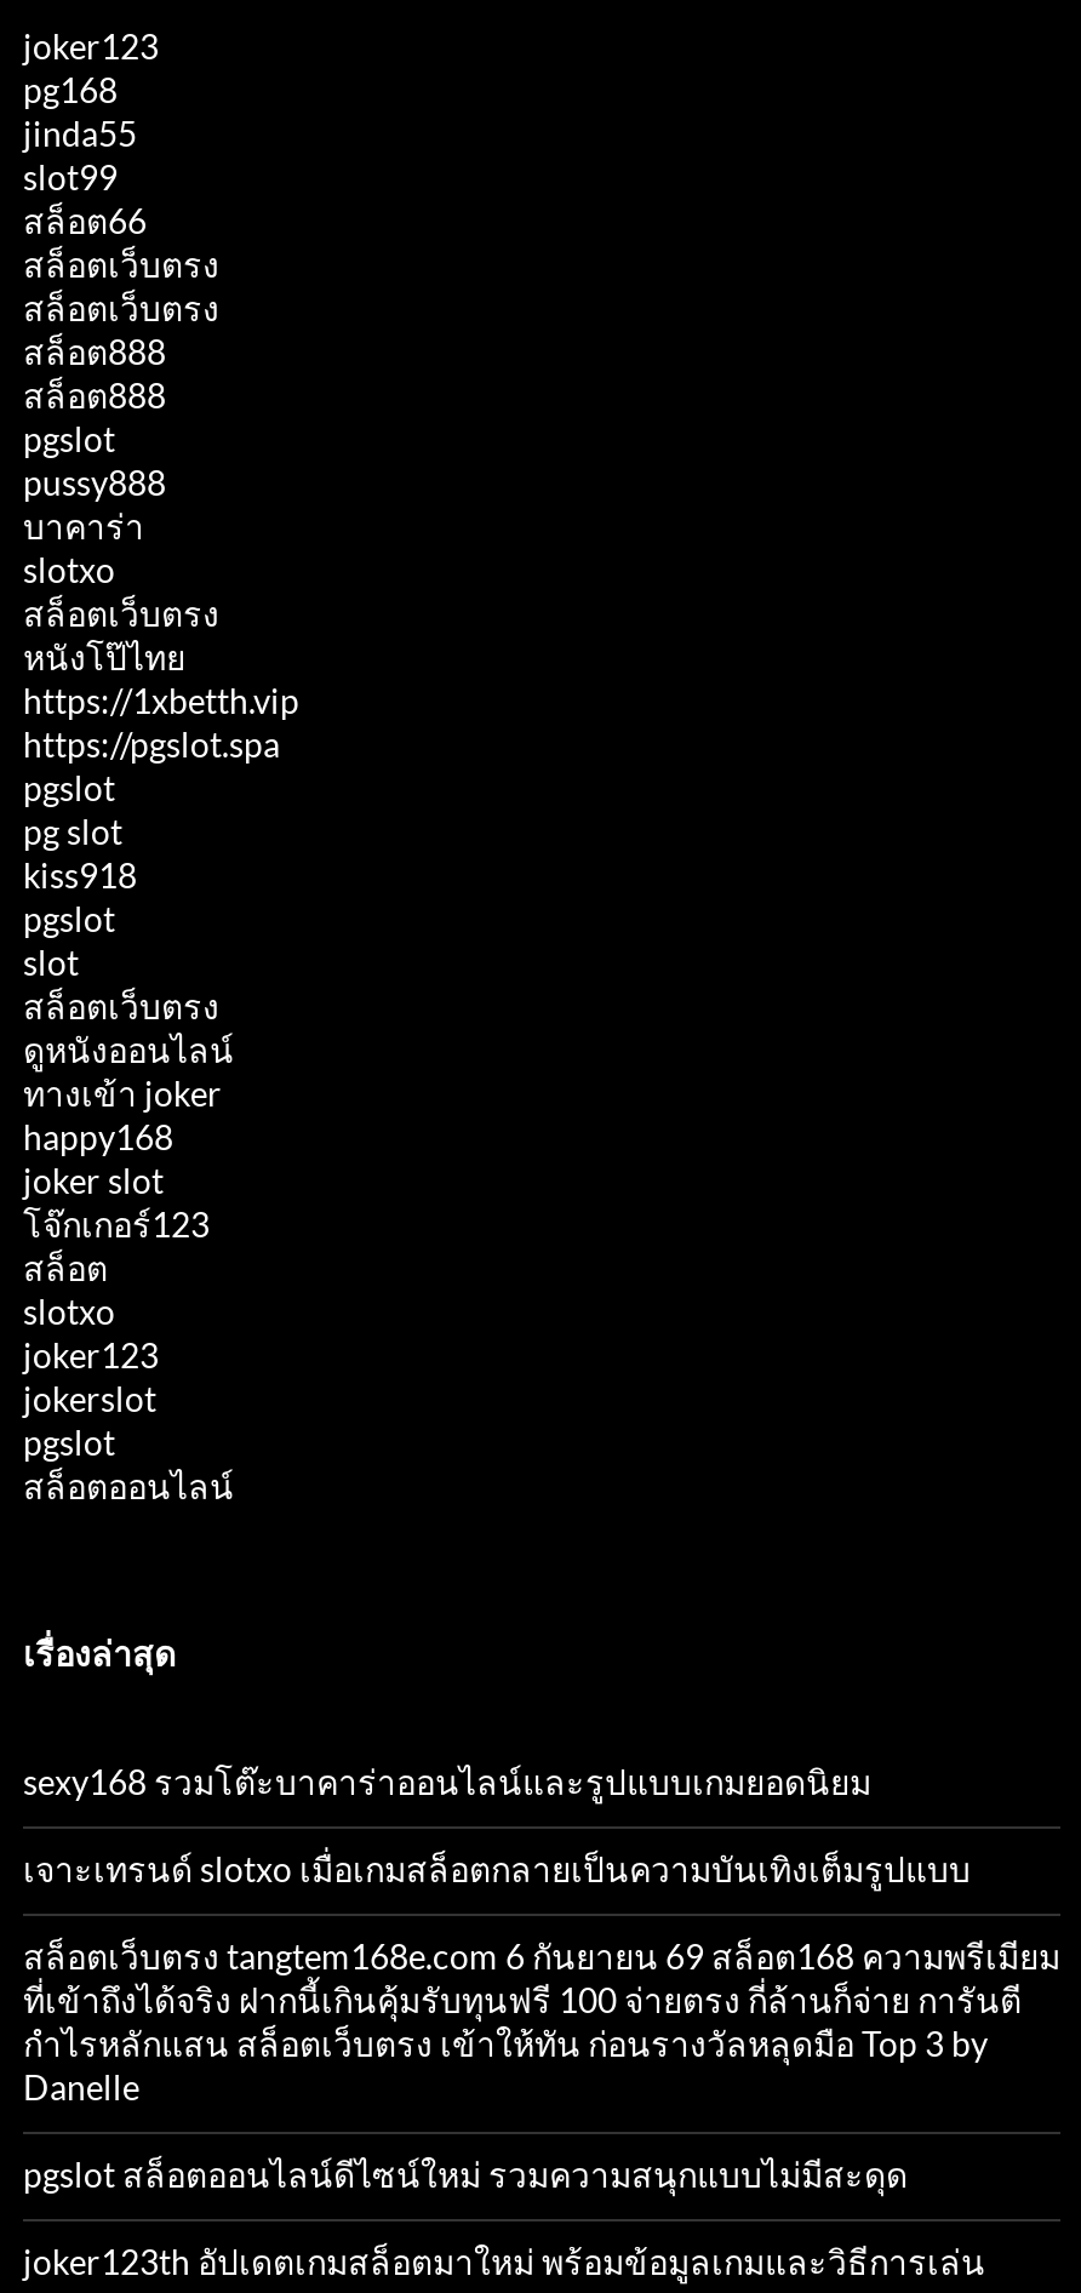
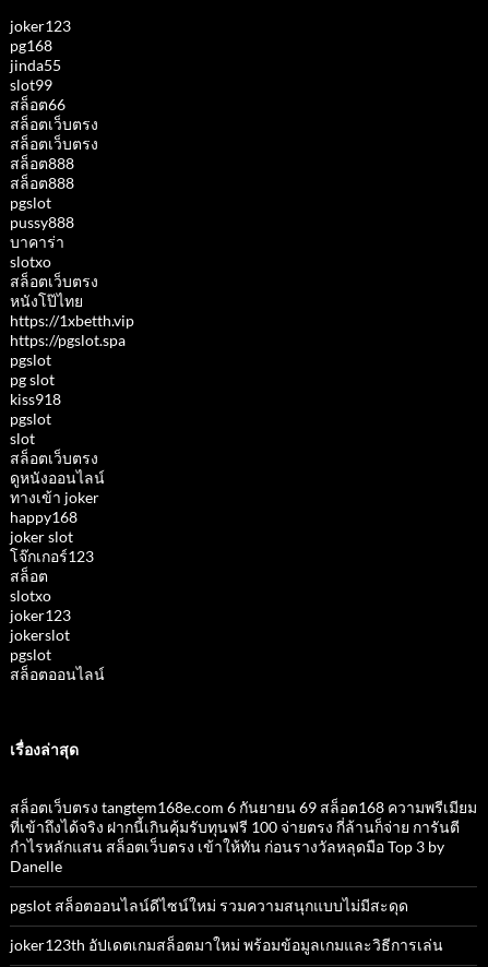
[23,1761,971,1889] sexy168 รวมโต๊ะบาคาร่าออนไลน์และรูปแบบเกมยอดนิยม | เจาะเทรนด์ slotxo เมื่อเกมสล็อตกลายเป็นความบันเทิงเต็มรูปแบบ -> none

